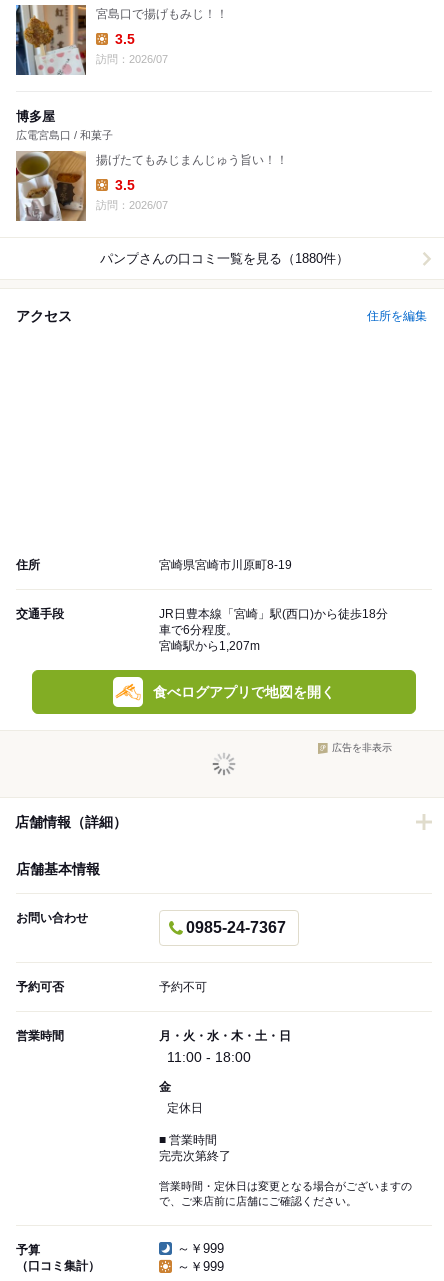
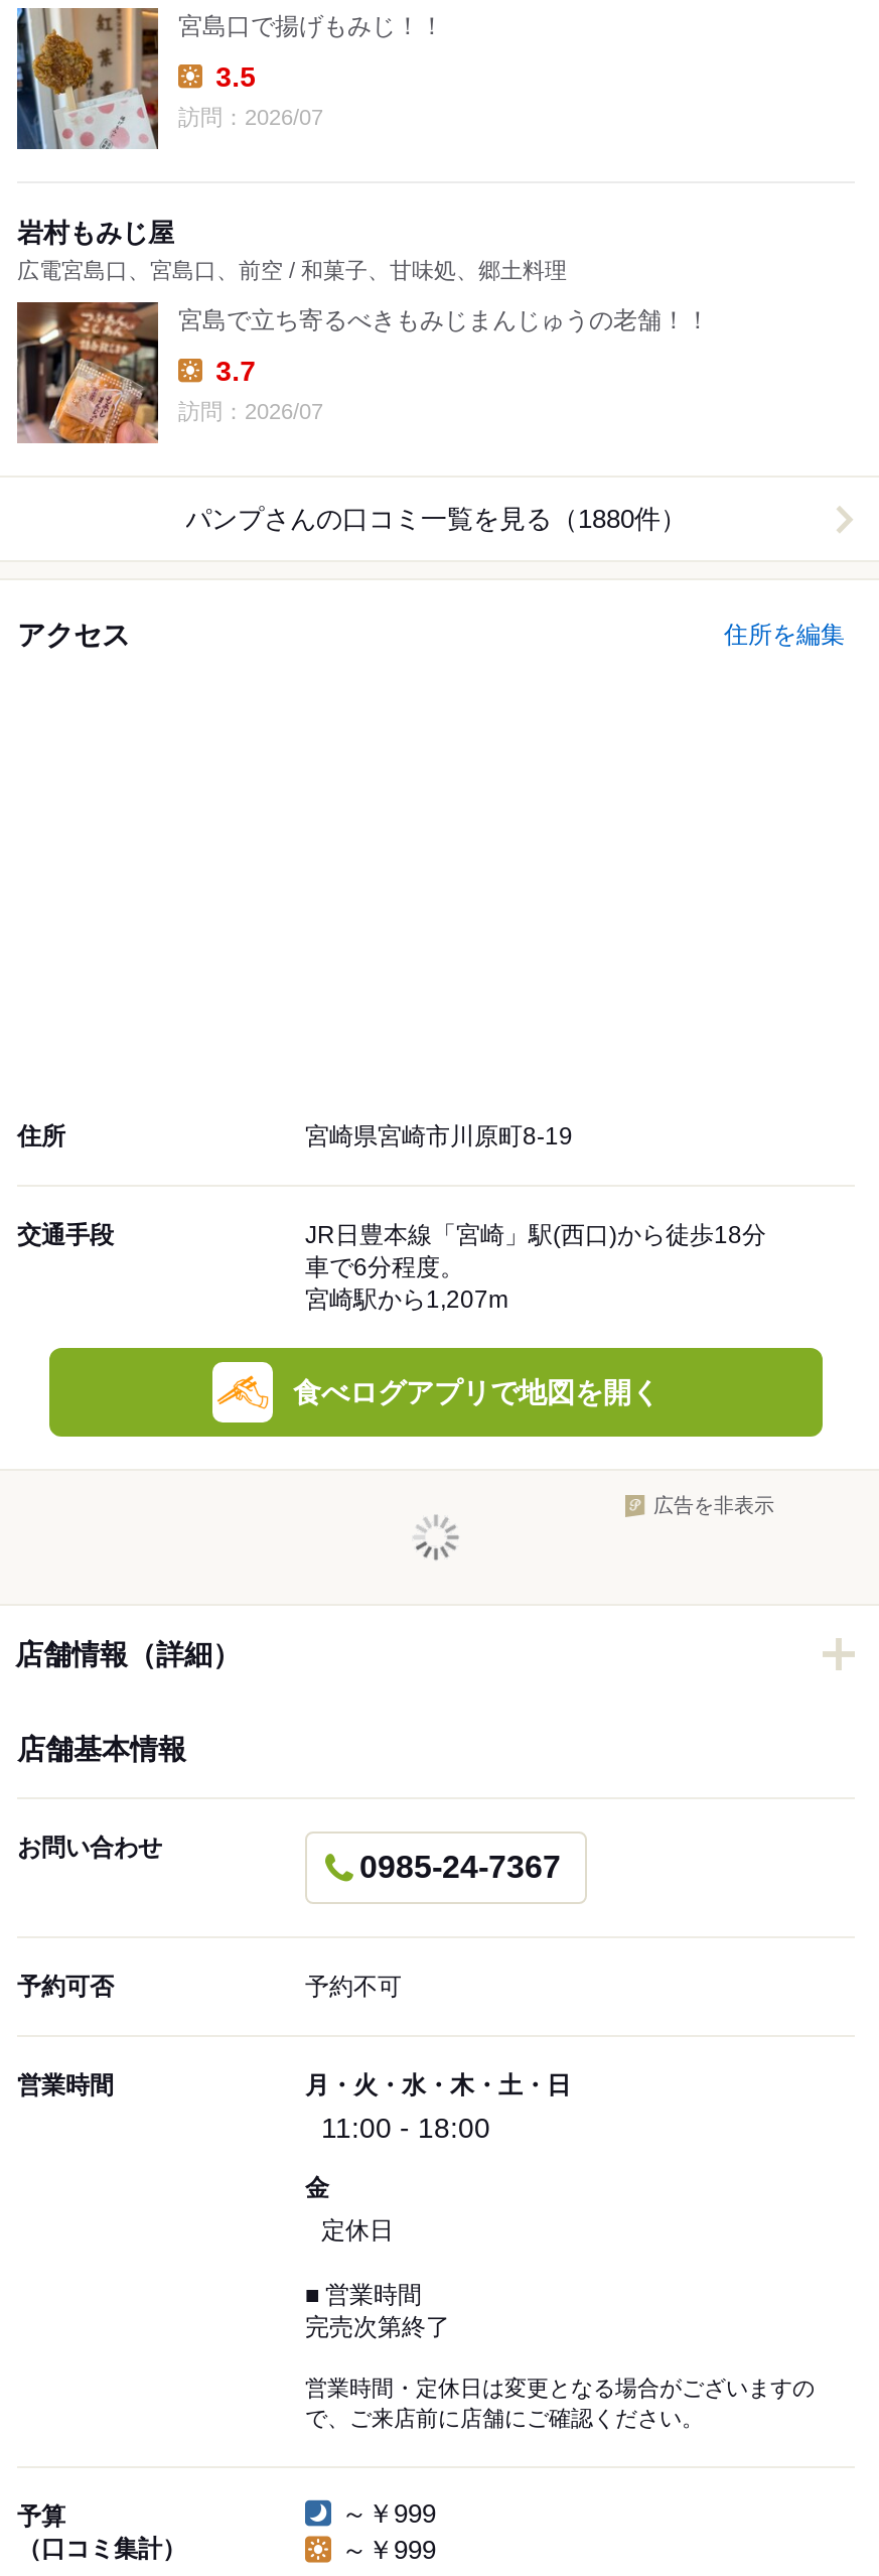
[16,109,113,141] 博多屋 | 広電宮島口 / 和菓子 -> [17,218,567,282] 岩村もみじ屋 | 広電宮島口、宮島口、前空 / 和菓子、甘味処、郷土料理
[16,150,288,221] [image] | 揚げたてもみじまんじゅう旨い！！ -> [17,300,710,445] [image] | 宮島で立ち寄るべきもみじまんじゅうの老舗！！
[115,177,135,193] 3.5 -> [216,355,256,387] 3.7

